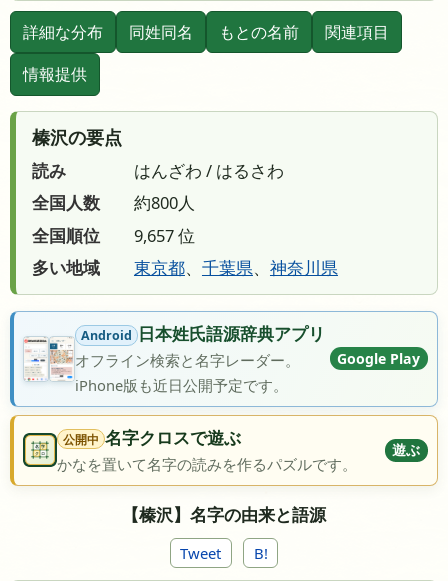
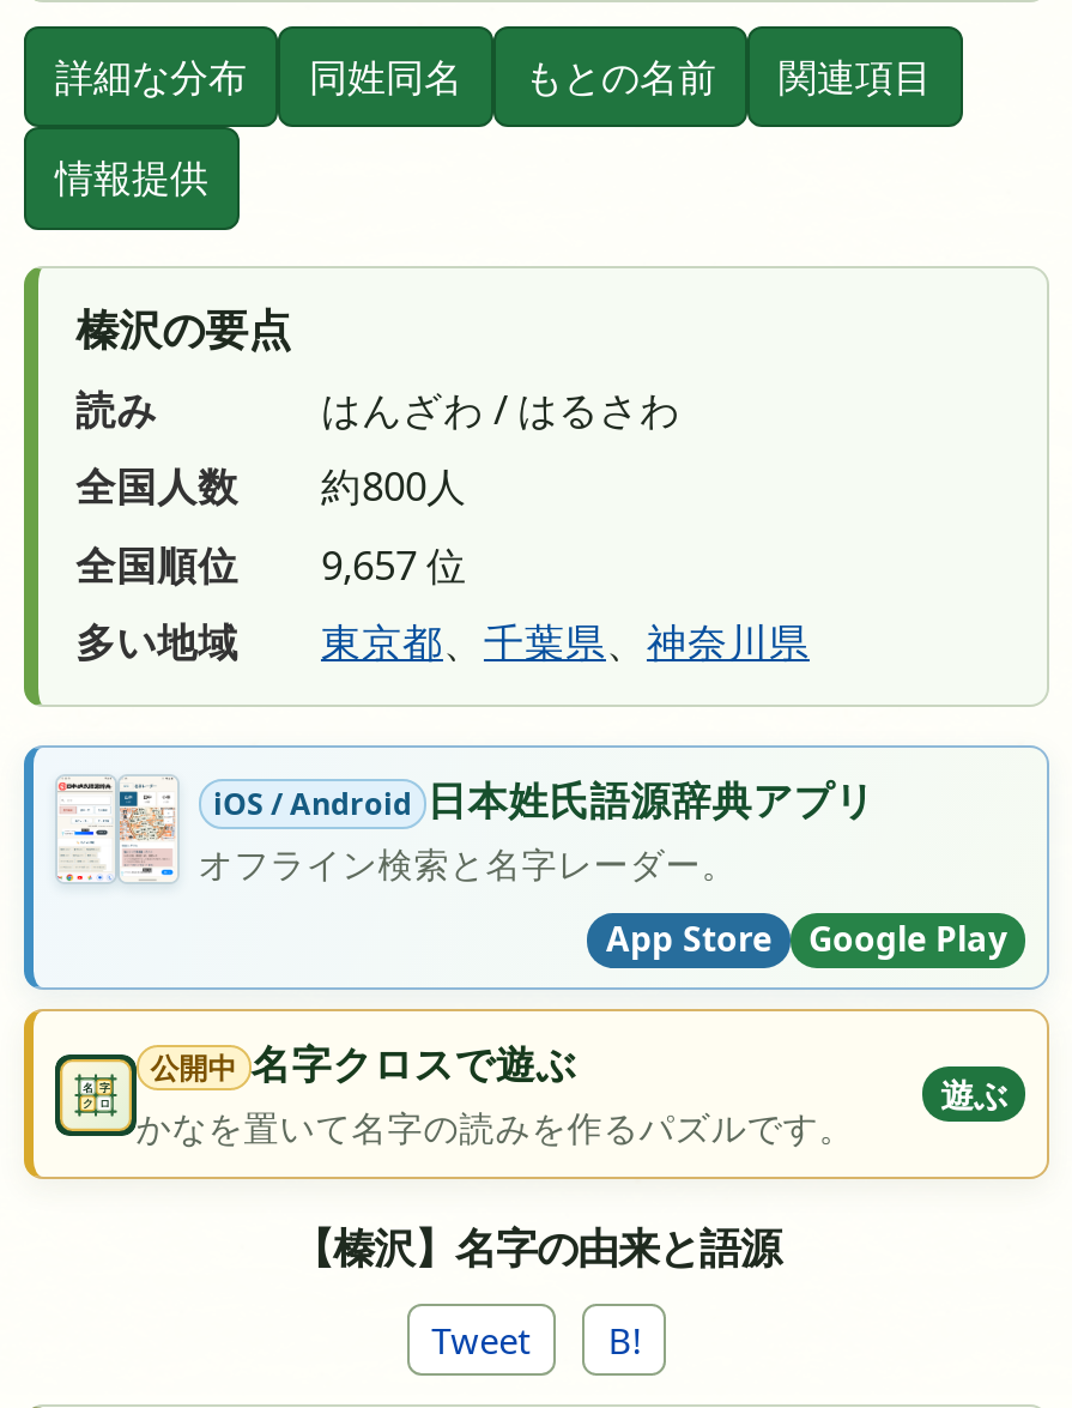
[24,322,325,381] [image] | Android 日本姓氏語源辞典アプリ -> [55,771,875,901] [image] | iOS / Android 日本姓氏語源辞典アプリ
moved [337,349,420,368] -> [808,916,1007,962]: Google Play
[75,375,288,395] iPhone版も近日公開予定です。 -> [606,916,771,962] App Store

